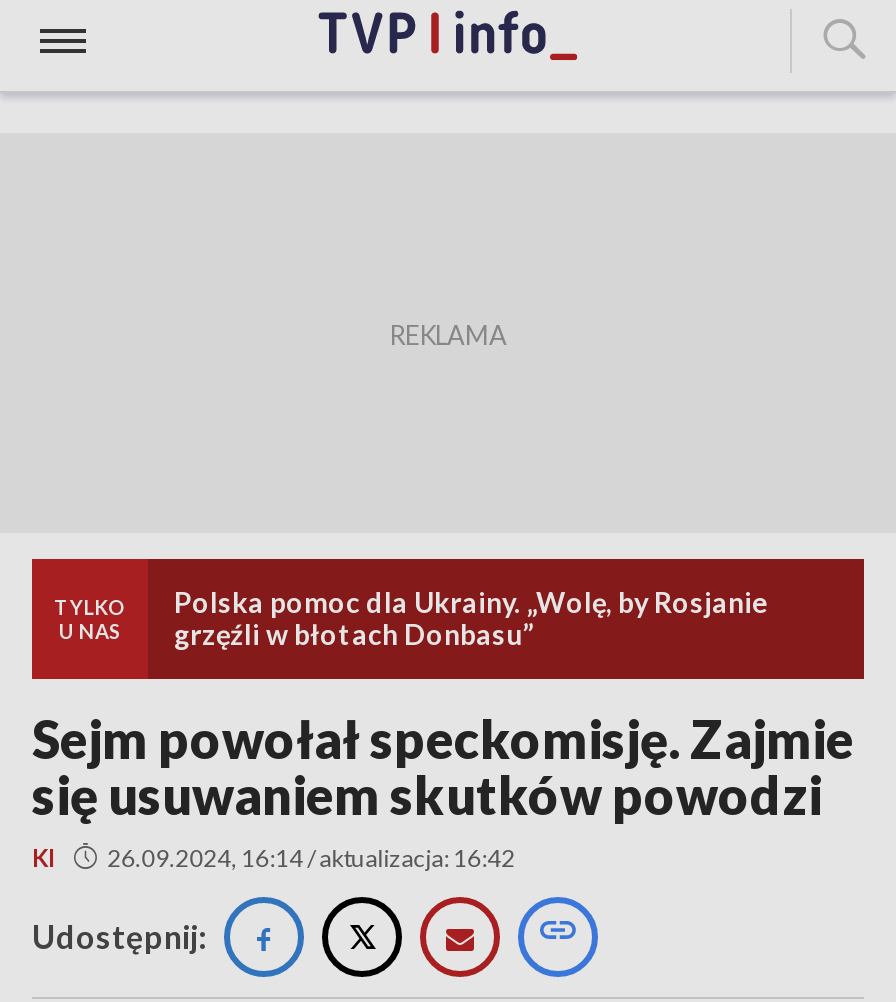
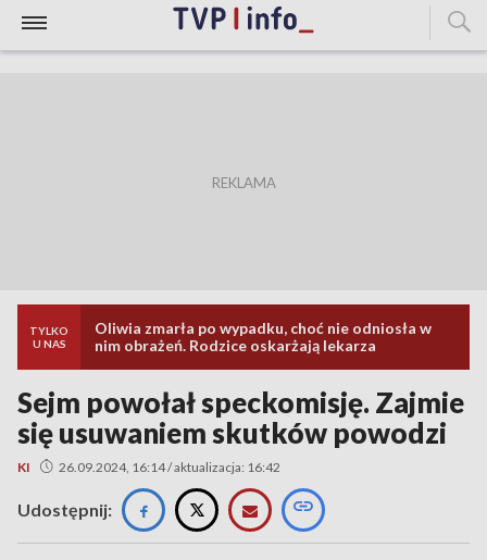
[174,585,768,651] Polska pomoc dla Ukrainy. „Wolę, by Rosjanie | grzęźli w błotach Donbasu” -> [95,319,432,354] Oliwia zmarła po wypadku, choć nie odniosła w | nim obrażeń. Rodzice oskarżają lekarza

